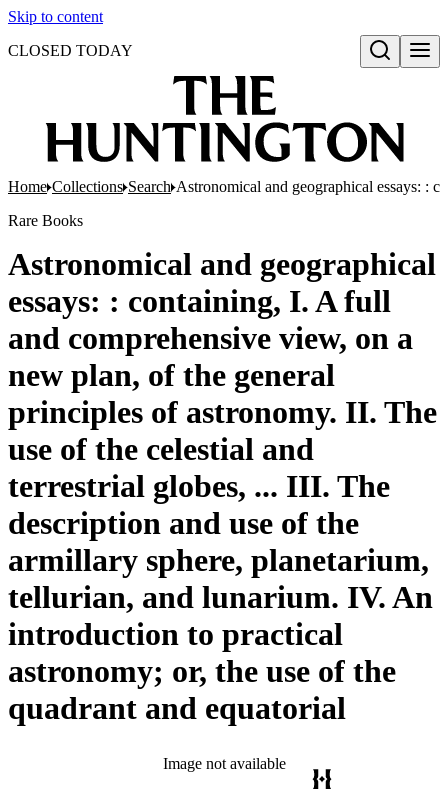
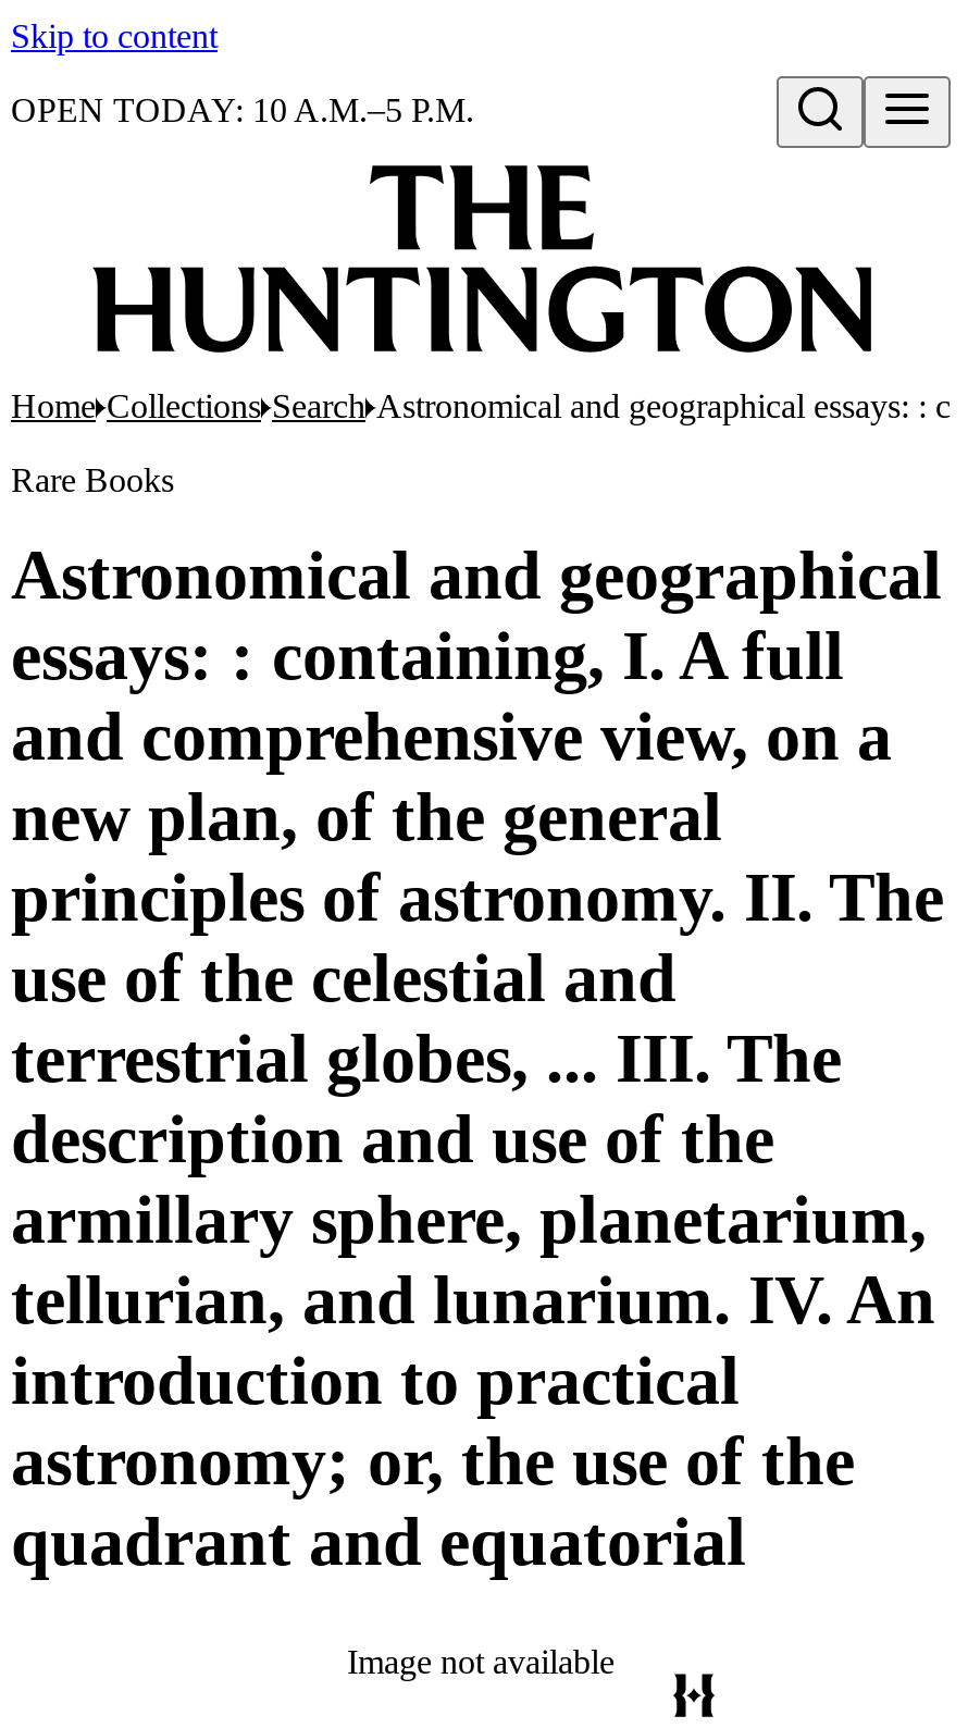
[8,42,133,59] CLOSED TODAY -> [11,91,474,128] OPEN TODAY: 10 A.M.–5 P.M.

